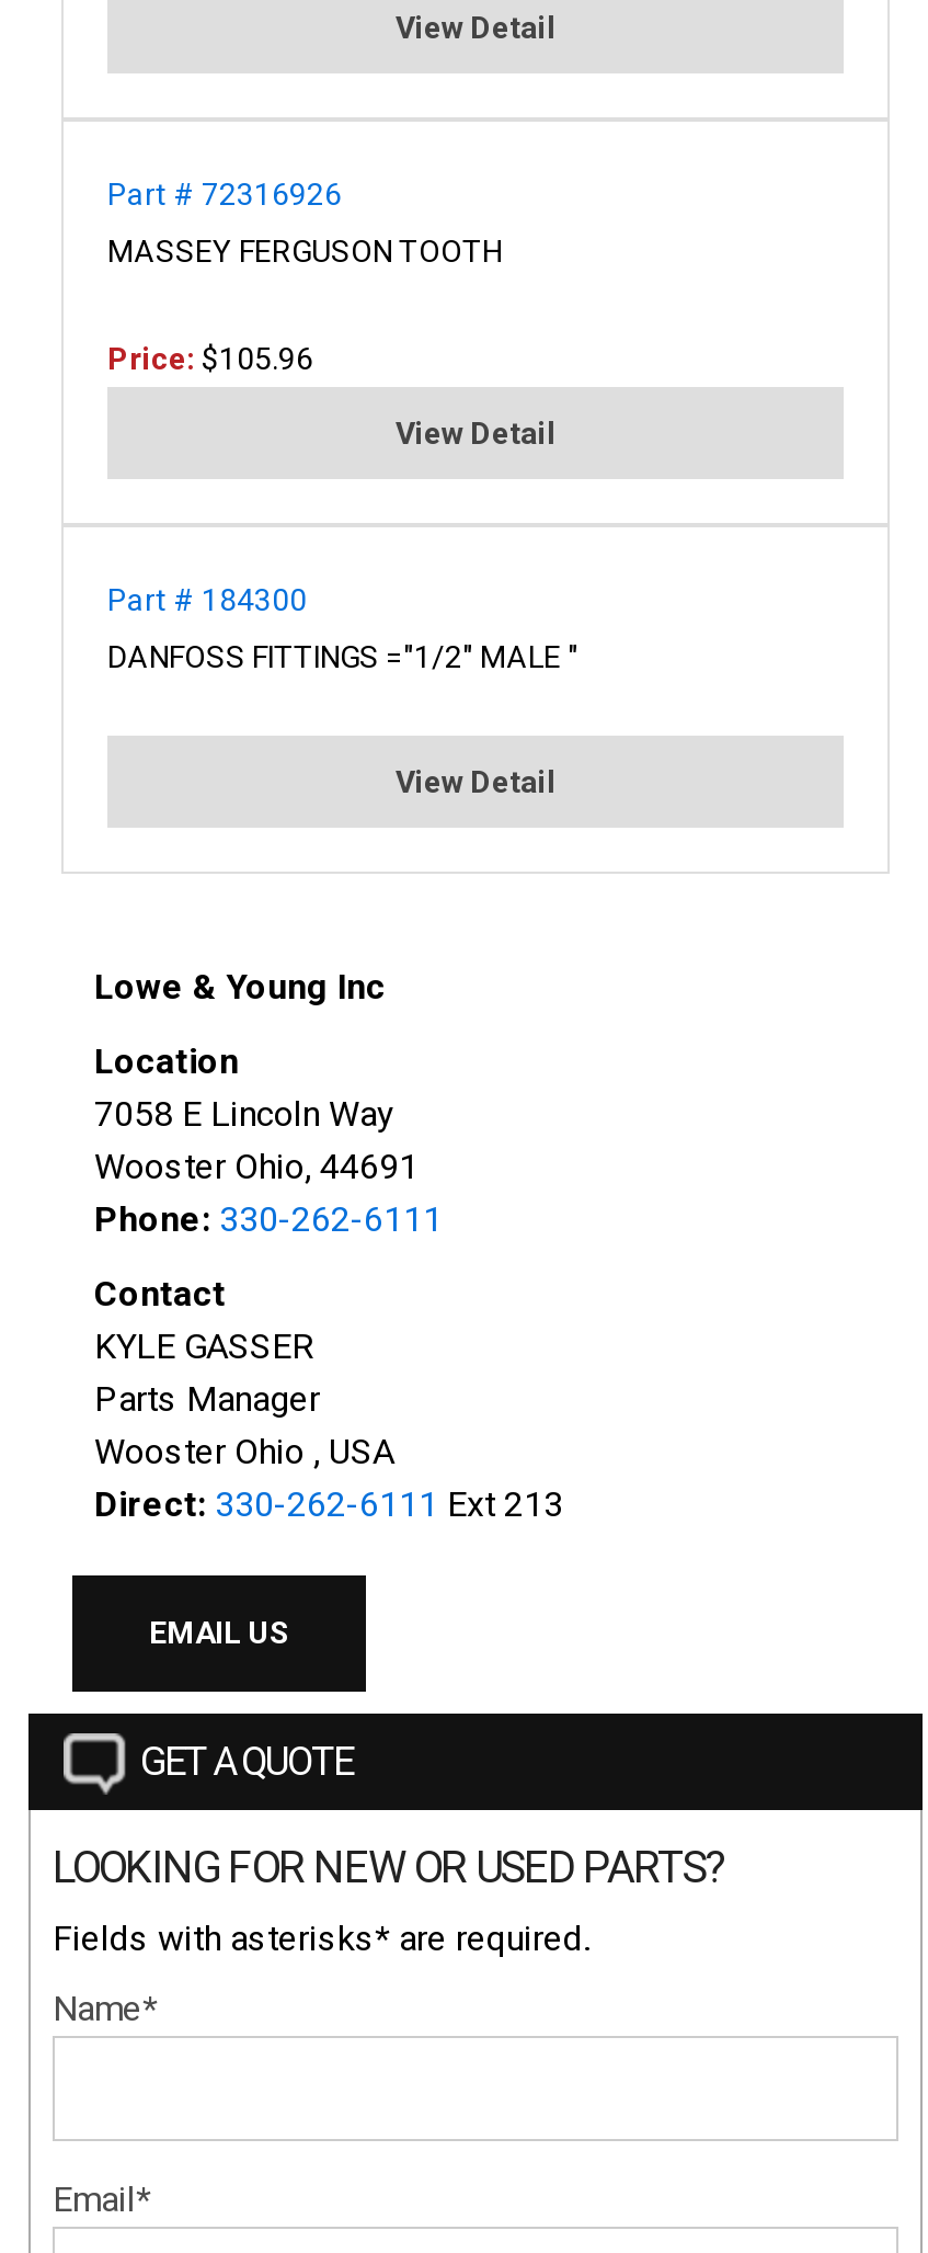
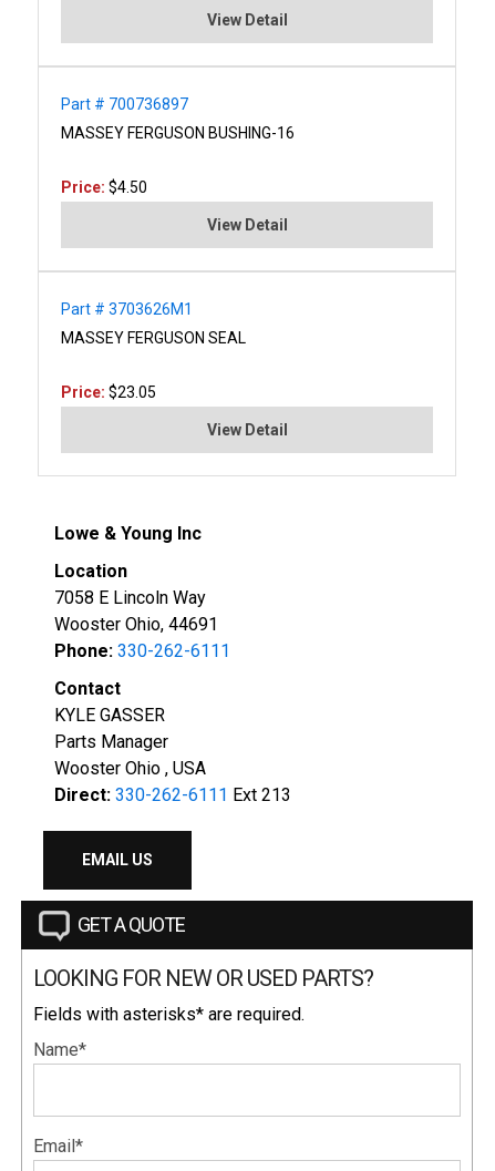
[107,177,342,212] Part # 72316926 -> [61,95,188,113] Part # 700736897
[107,234,502,269] MASSEY FERGUSON TOOTH -> [61,124,295,142] MASSEY FERGUSON BUSHING-16
[107,341,313,376] Price: $105.96 -> [61,178,147,196] Price: $4.50
[107,582,578,674] Part # 184300 | DANFOSS FITTINGS ="1/2" MALE " -> [61,300,246,401] Part # 3703626M1 | MASSEY FERGUSON SEAL | Price: $23.05

